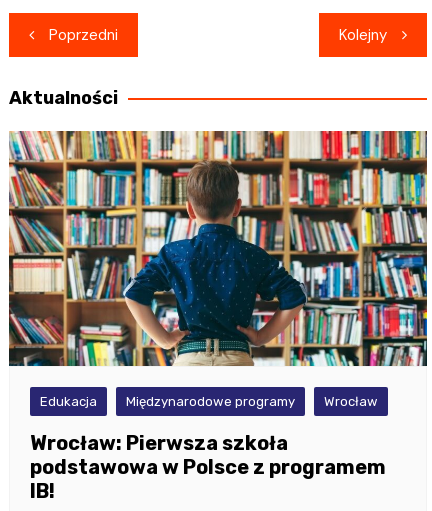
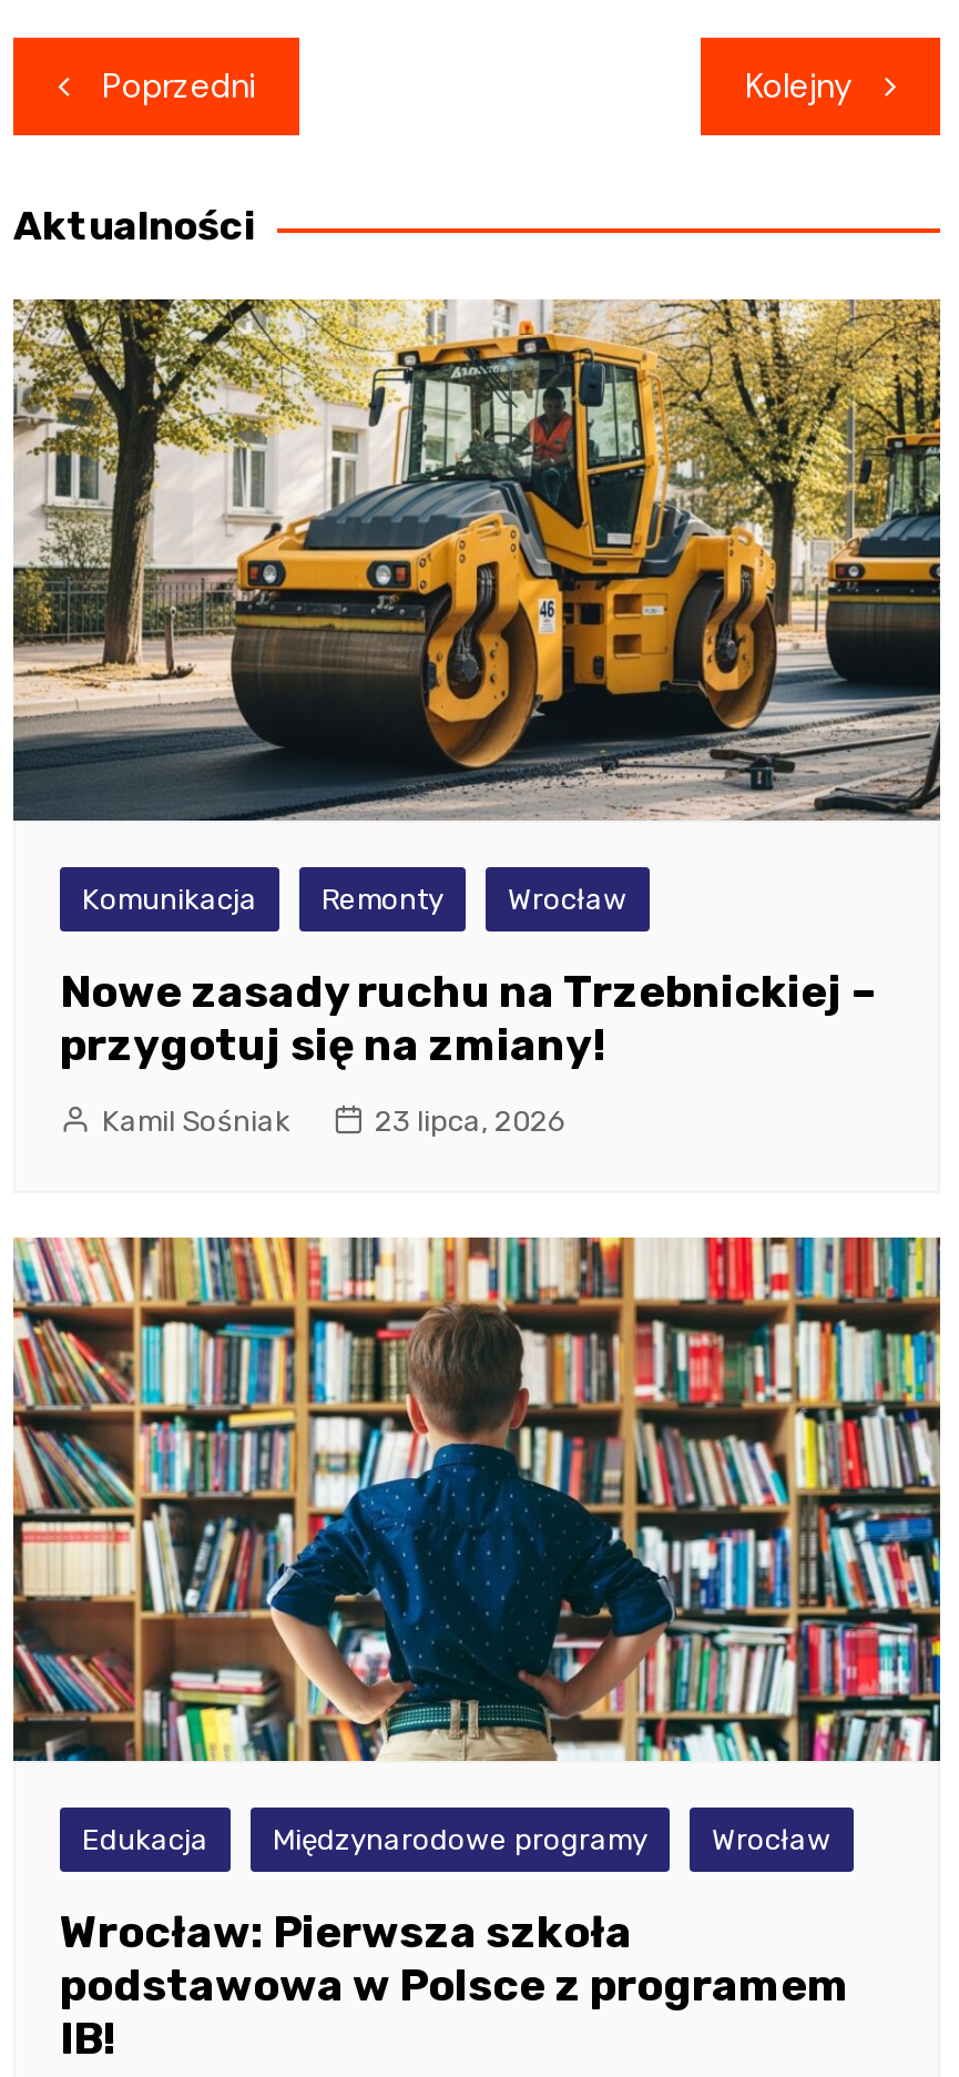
none -> [11,297,942,1138] [image] | Komunikacja | Remonty | Wrocław | Nowe zasady ruchu na Trzebnickiej – | przygotuj się na zmiany! | Kamil Sośniak | 23 lipca, 2026

